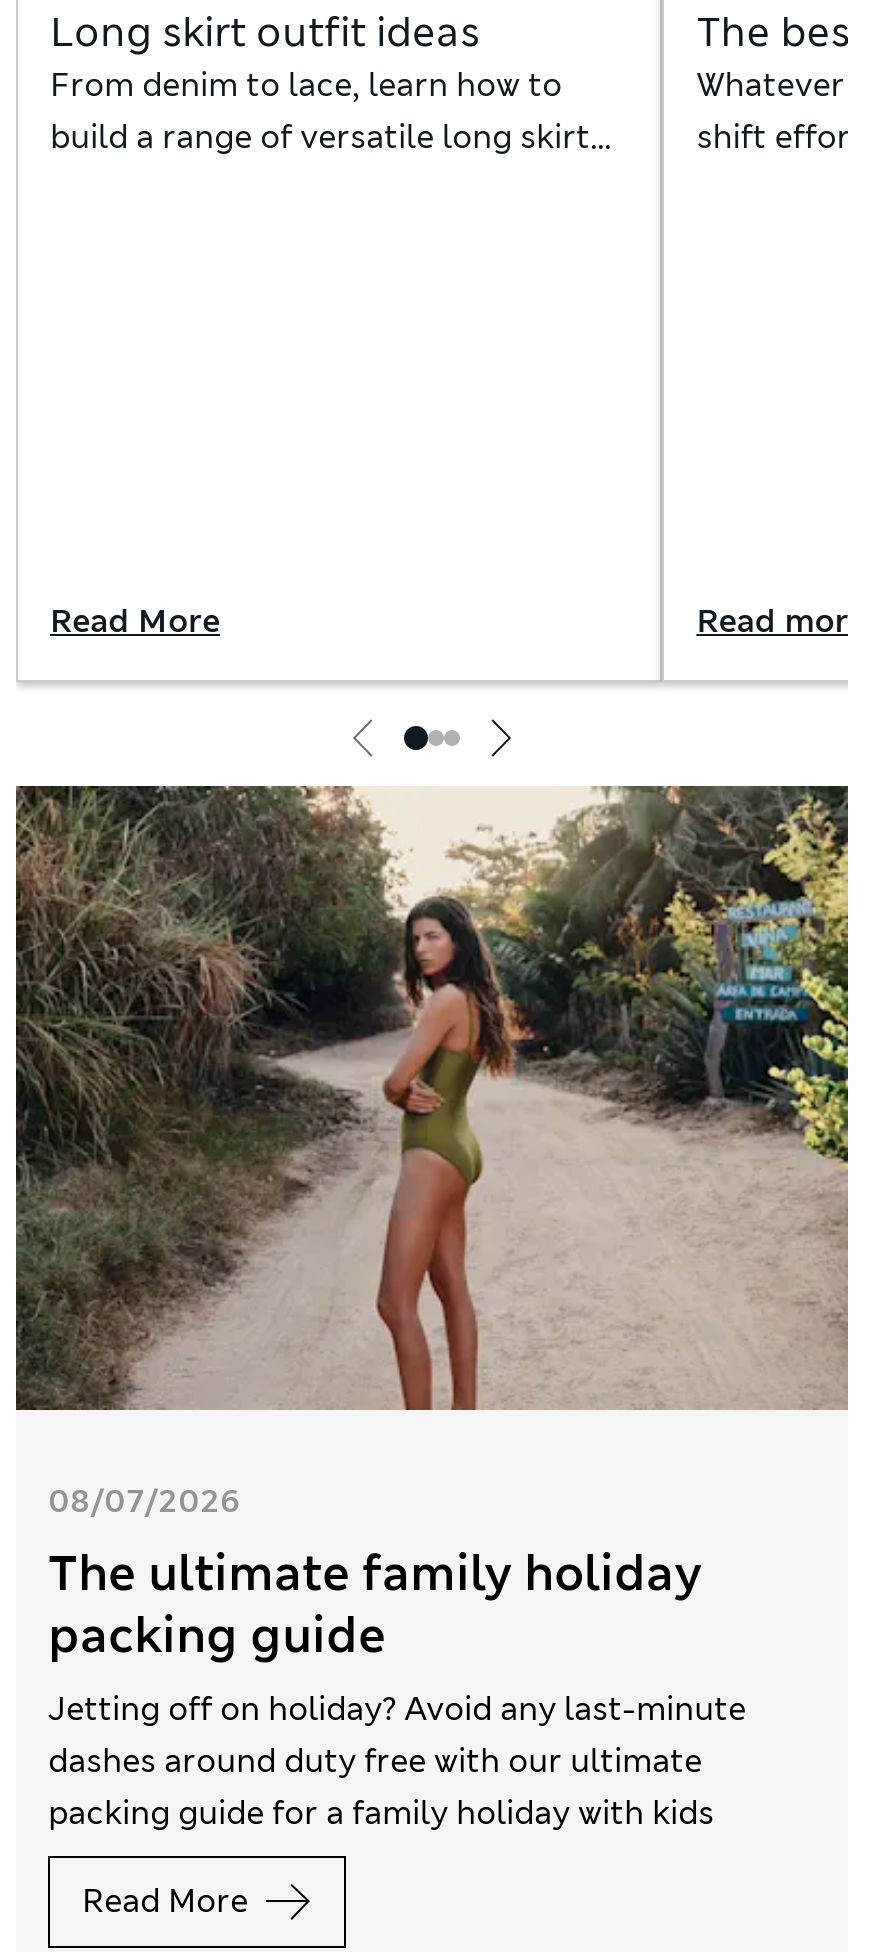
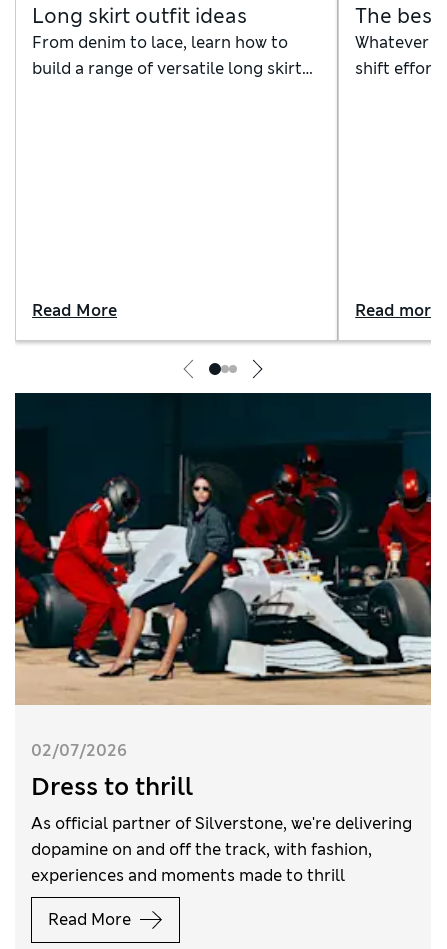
[14,784,850,1833] [image] | 08/07/2026 | The ultimate family holiday | packing guide | Jetting off on holiday? Avoid any last-minute | dashes around duty free with our ultimate | packing guide for a family holiday with kids -> [14,392,432,886] [image] | 02/07/2026 | Dress to thrill | As official partner of Silverstone, we're delivering | dopamine on and off the track, with fashion, | experiences and moments made to thrill

